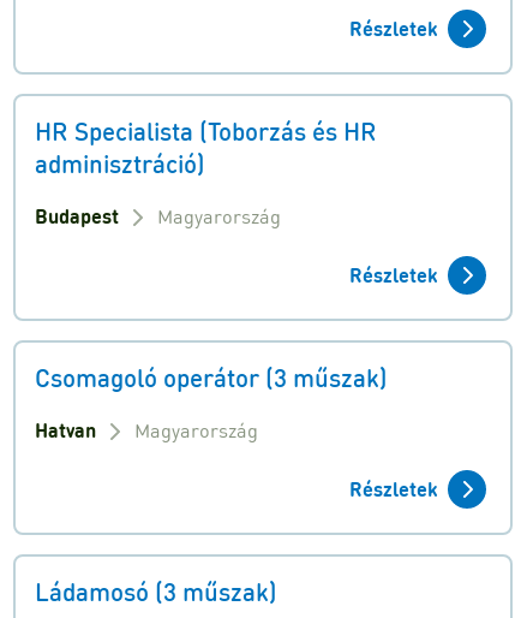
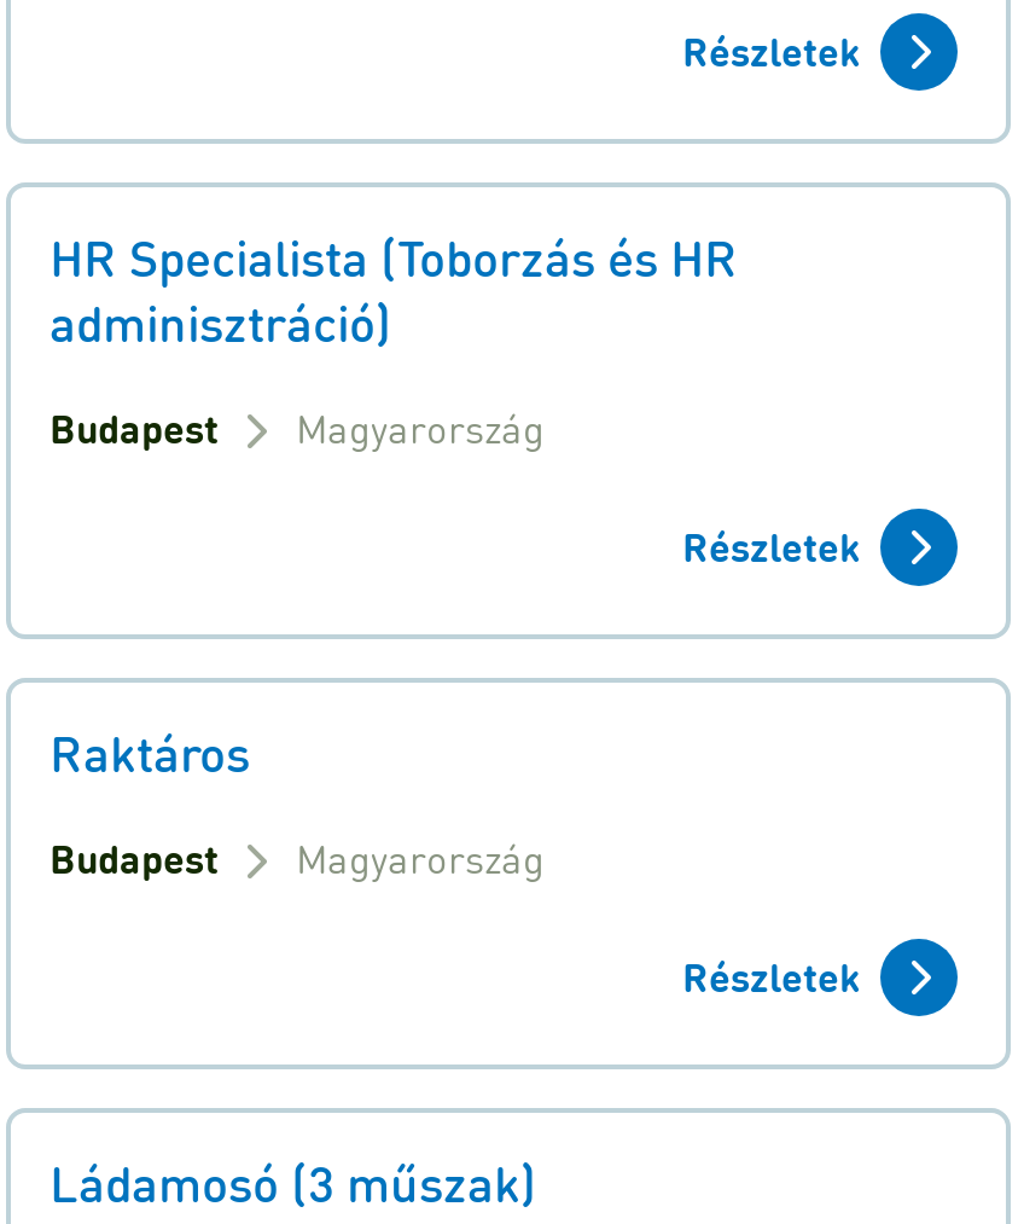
[35,362,388,393] Csomagoló operátor (3 műszak) -> [50,721,250,784] Raktáros
[35,417,96,442] Hatvan -> [50,832,219,883] Budapest

